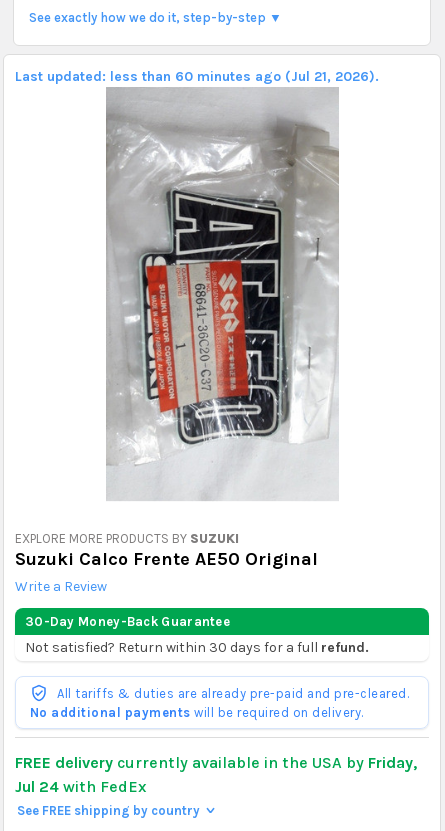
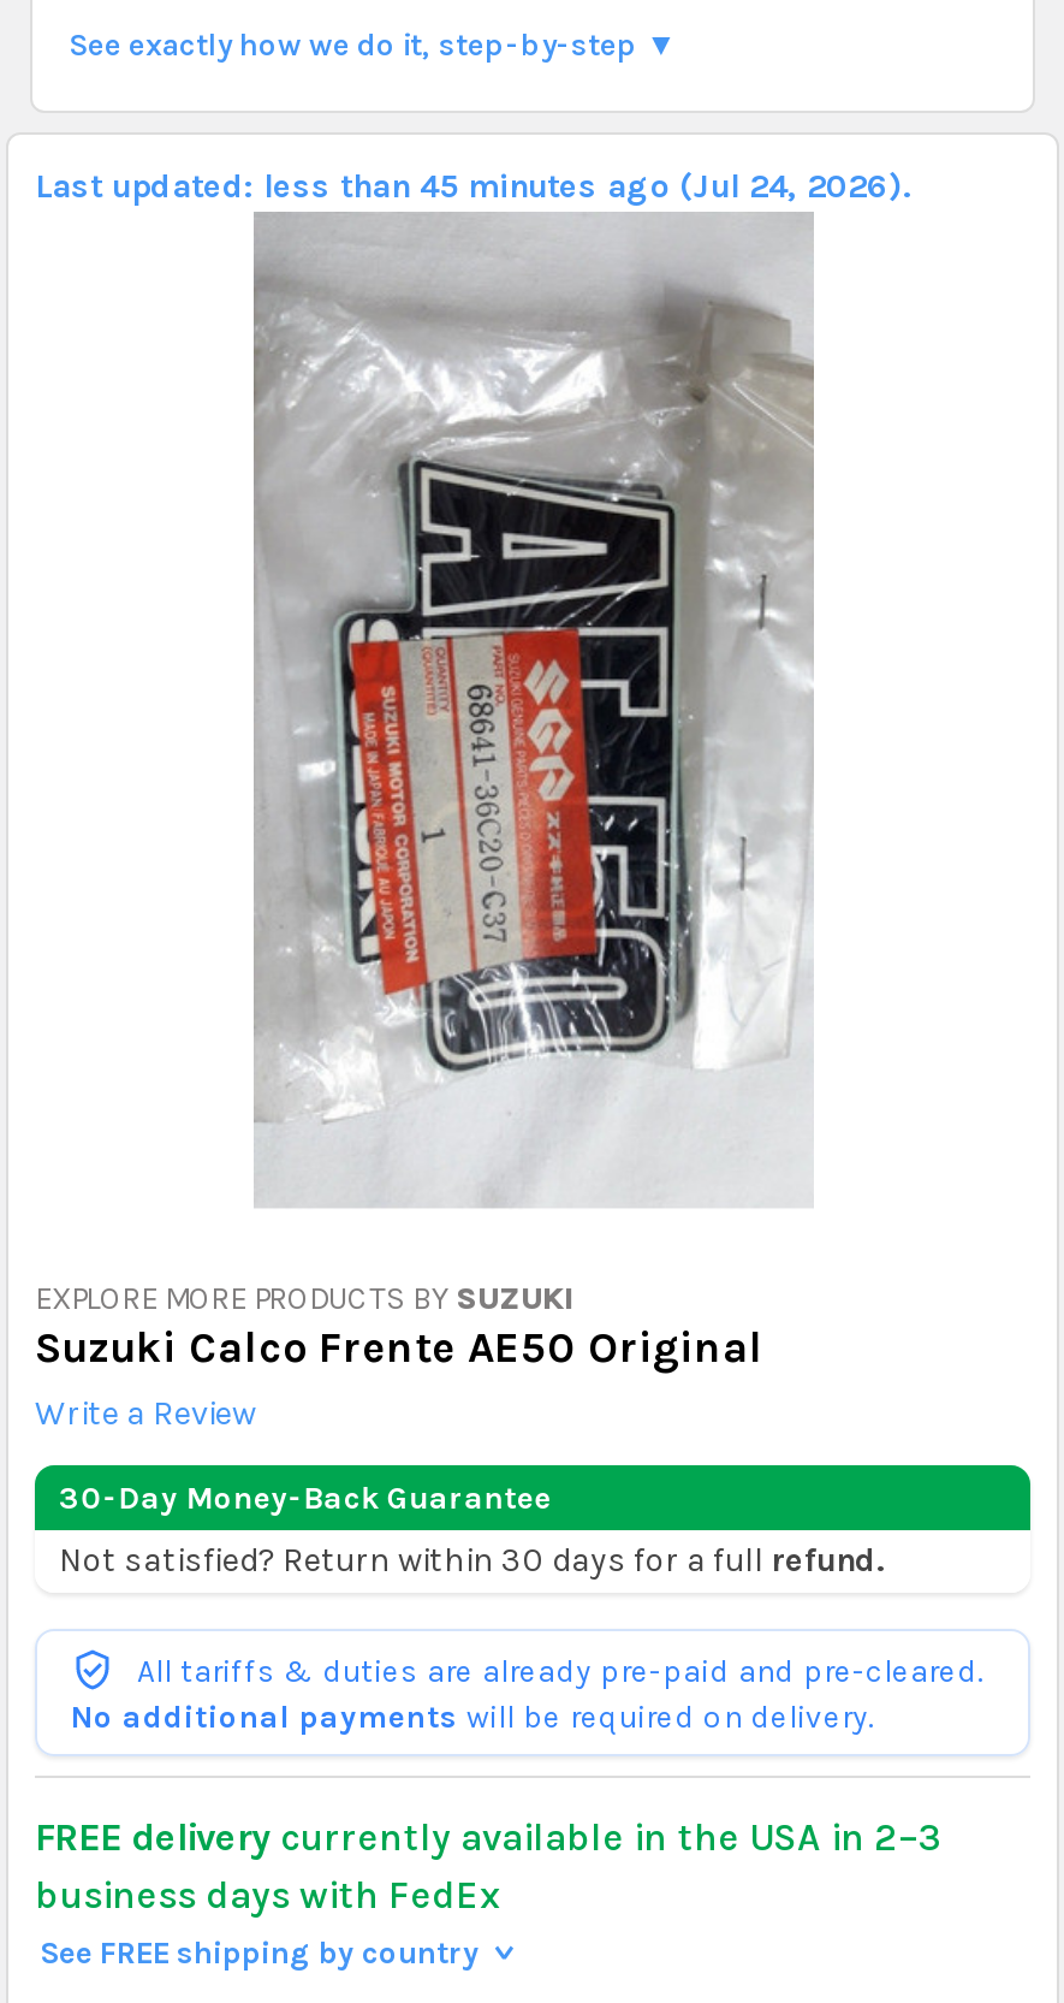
[15,68,379,85] Last updated: less than 60 minutes ago (Jul 21, 2026). -> [35,166,913,207] Last updated: less than 45 minutes ago (Jul 24, 2026).
[15,753,417,772] FREE delivery currently available in the USA by Friday, -> [35,1814,941,1860] FREE delivery currently available in the USA in 2–3
[15,777,147,796] Jul 24 with FedEx -> [35,1872,501,1918] business days with FedEx

